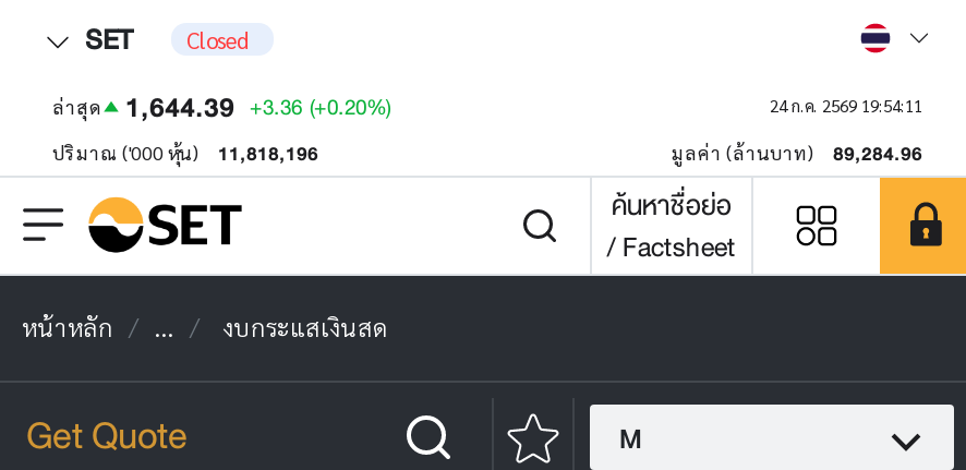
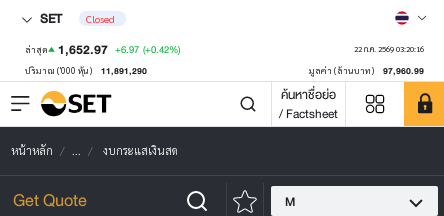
[52,84,390,129] ล่าสุด 1,644.39 +3.36 (+0.20%) -> [24,39,179,60] ล่าสุด 1,652.97 +6.97 (+0.42%)
[770,94,922,116] 24 ก.ค. 2569 19:54:11 -> [353,44,423,54] 22 ก.ค. 2569 03:20:16
[52,138,318,171] ปริมาณ ('000 หุ้น) 11,818,196 -> [24,64,146,79] ปริมาณ ('000 หุ้น) 11,891,290
[672,138,922,171] มูลค่า (ล้านบาท) 89,284.96 -> [308,64,423,79] มูลค่า (ล้านบาท) 97,960.99

